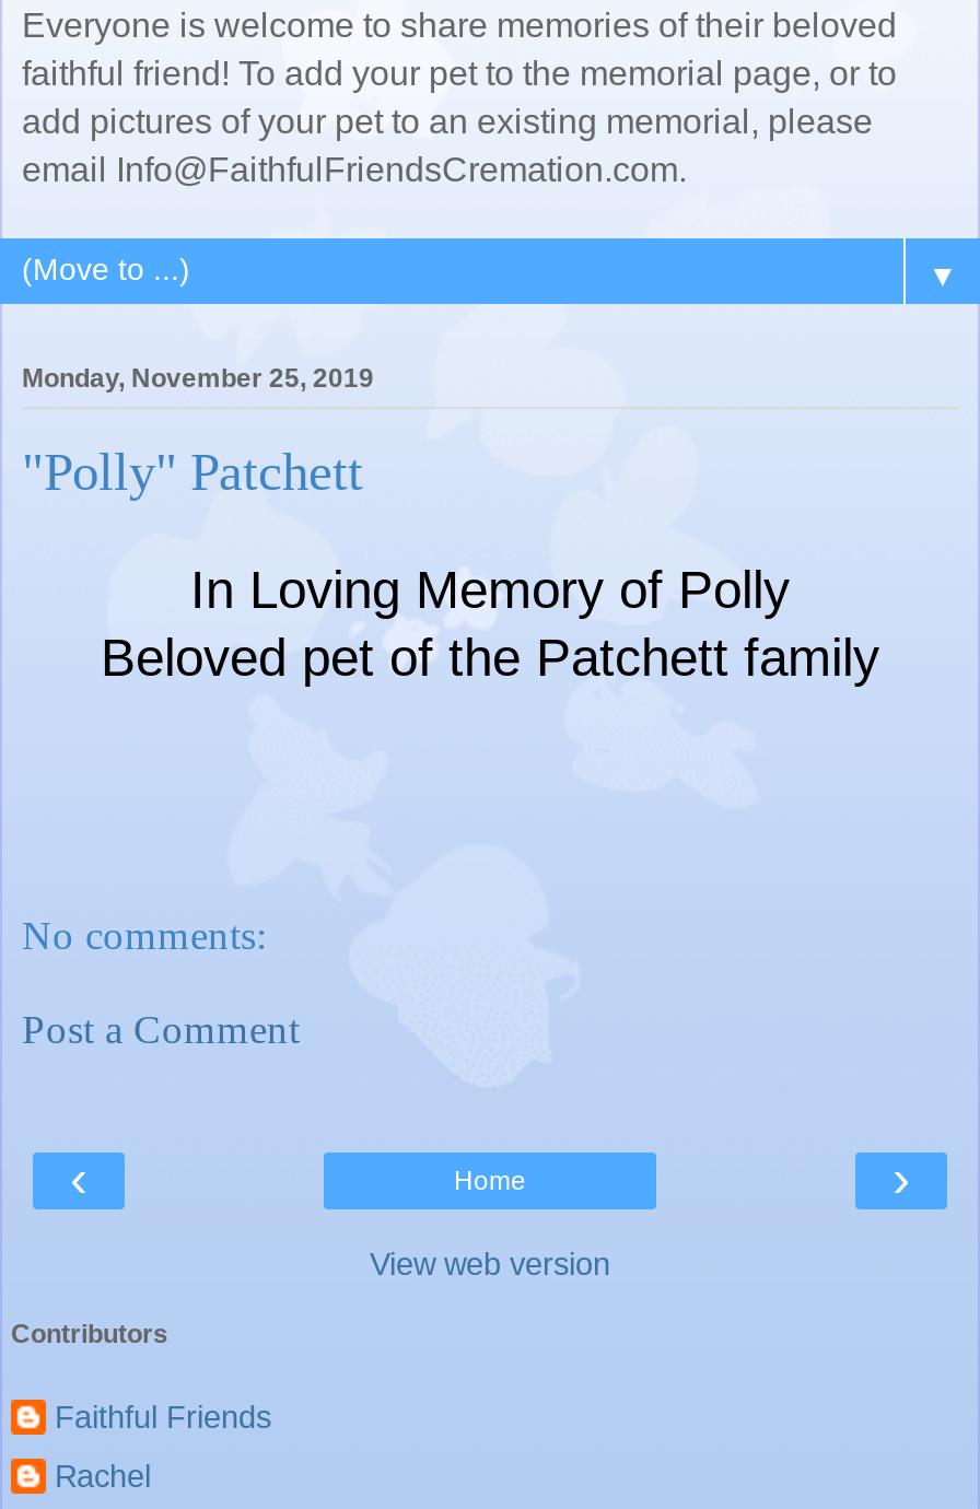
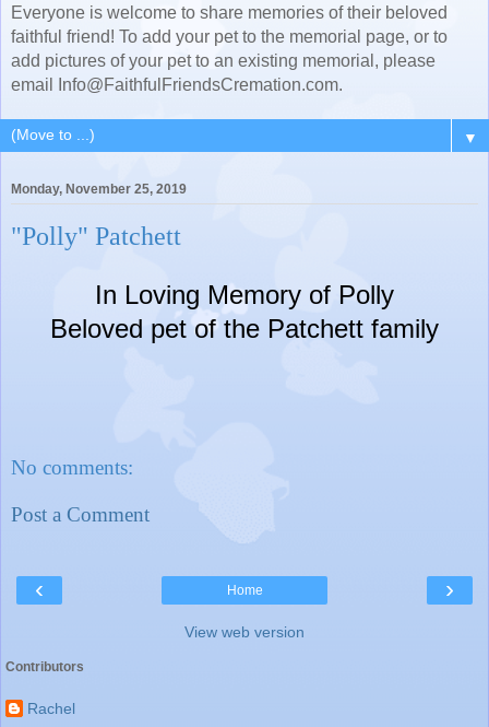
[55,1400,271,1435] Faithful Friends -> none

